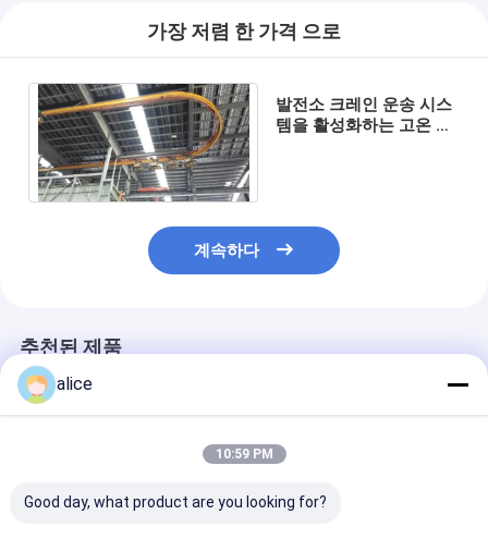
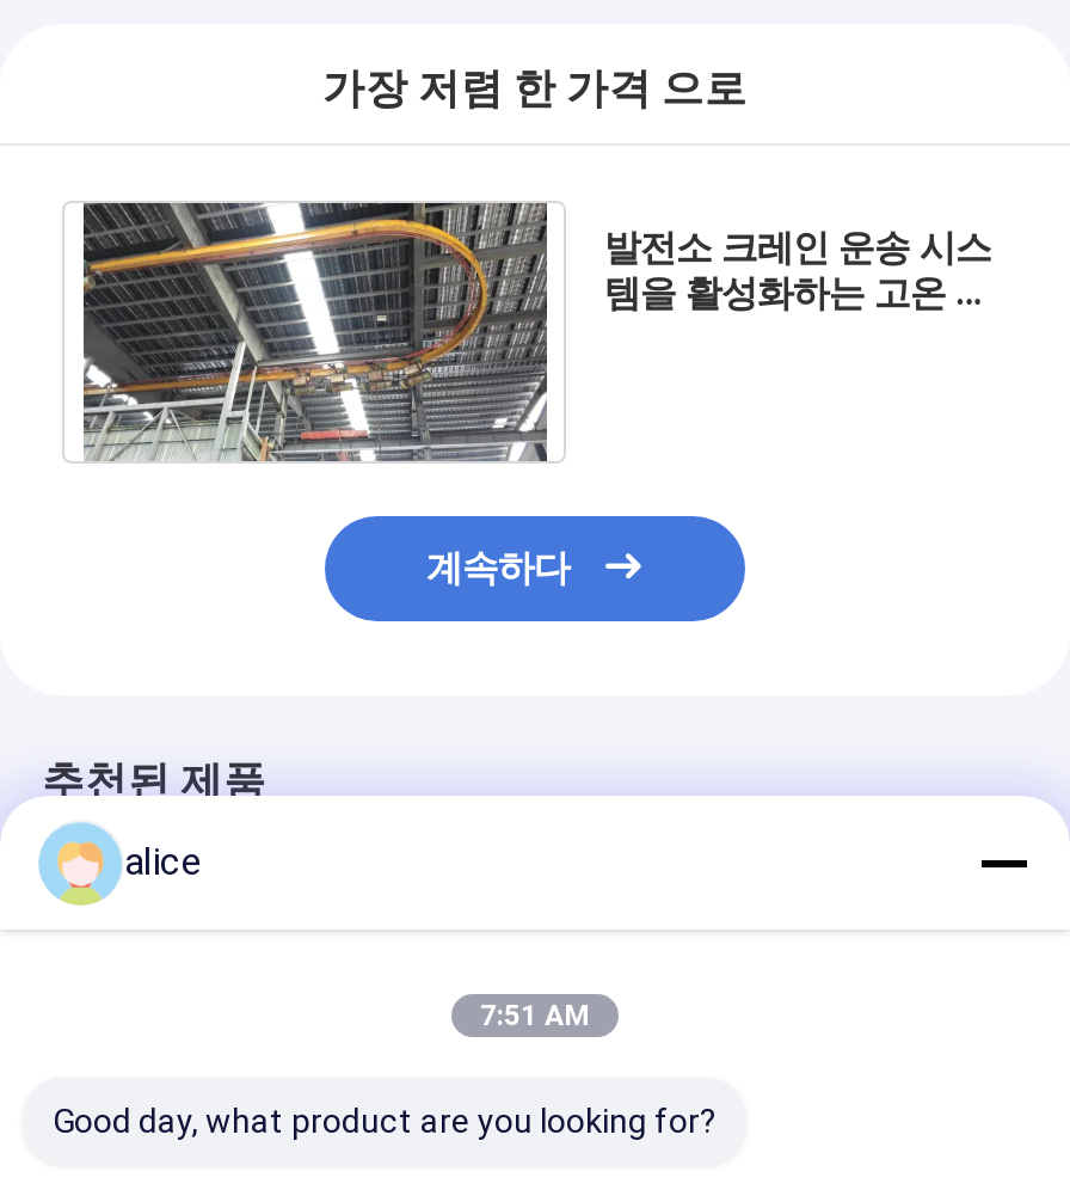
[215,446,273,462] 10:59 PM -> [480,999,590,1032] 7:51 AM

